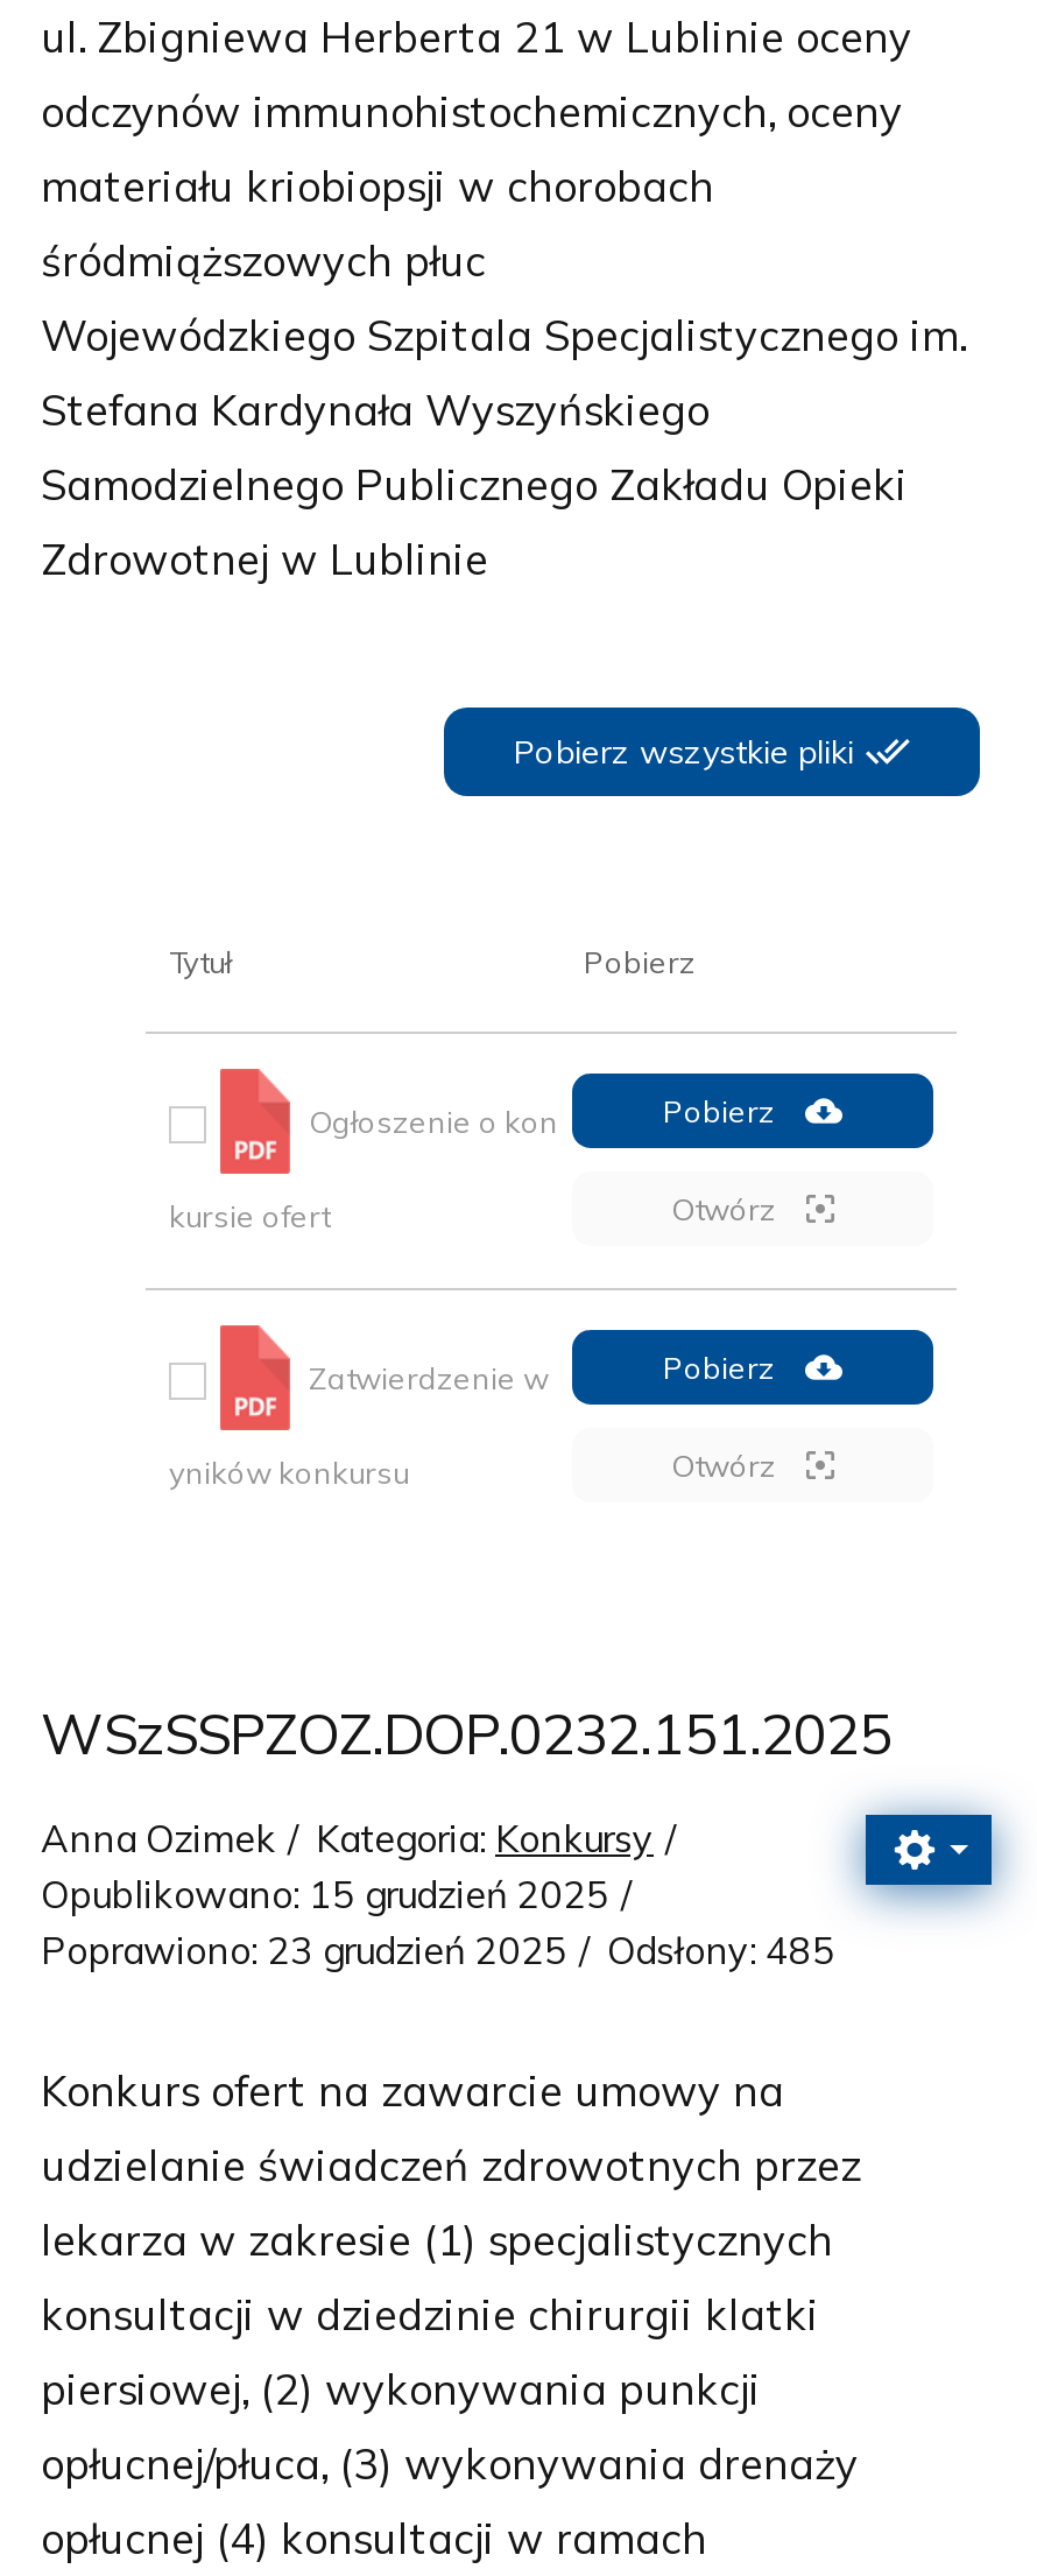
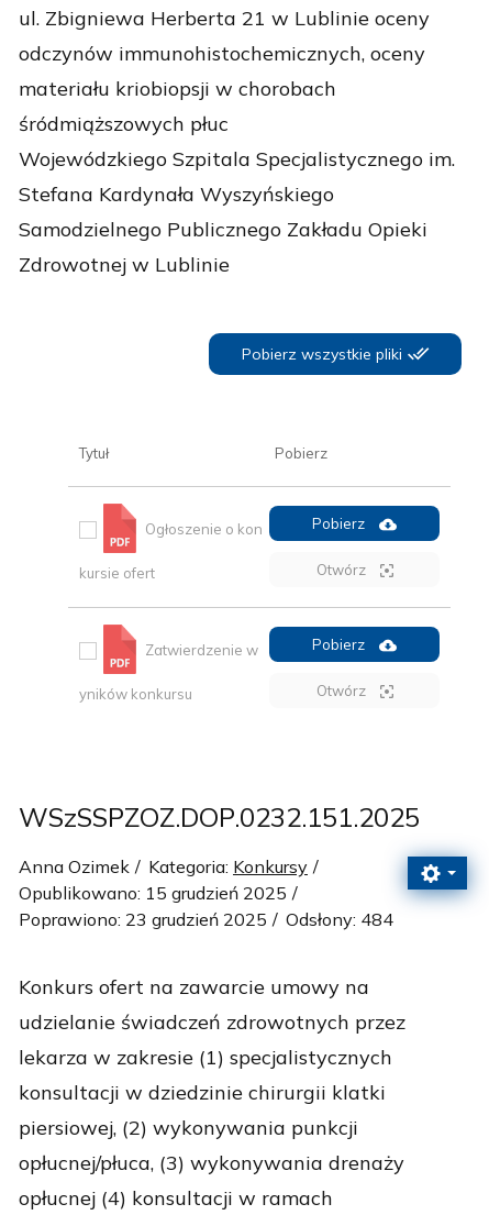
[41,1926,835,1973] Poprawiono: 23 grudzień 2025 Odsłony: 485 -> [19,908,393,930] Poprawiono: 23 grudzień 2025 Odsłony: 484

